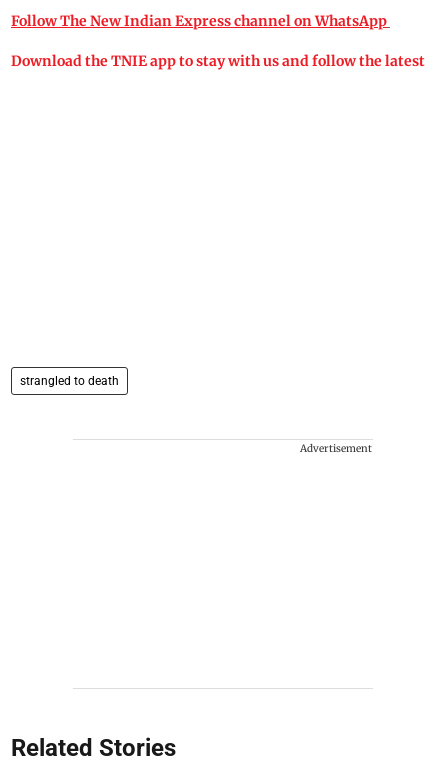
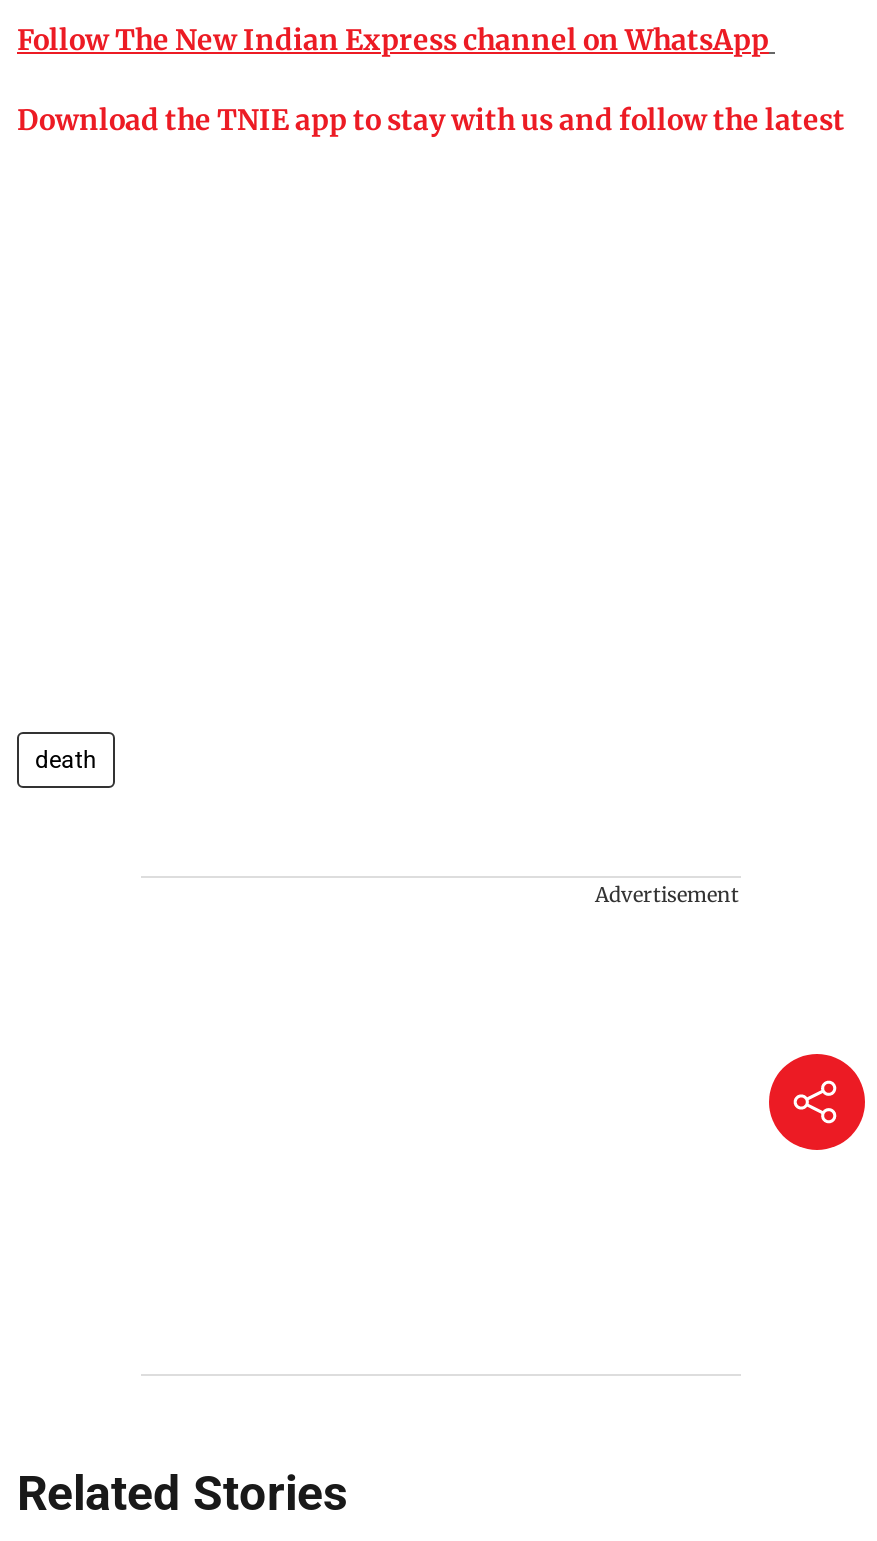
[20,374,119,388] strangled to death -> [35,746,97,774] death
none -> [767,1052,867,1152] [image]

